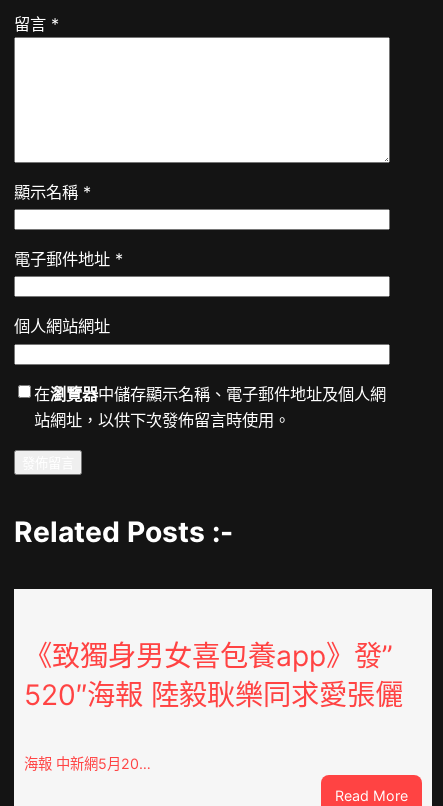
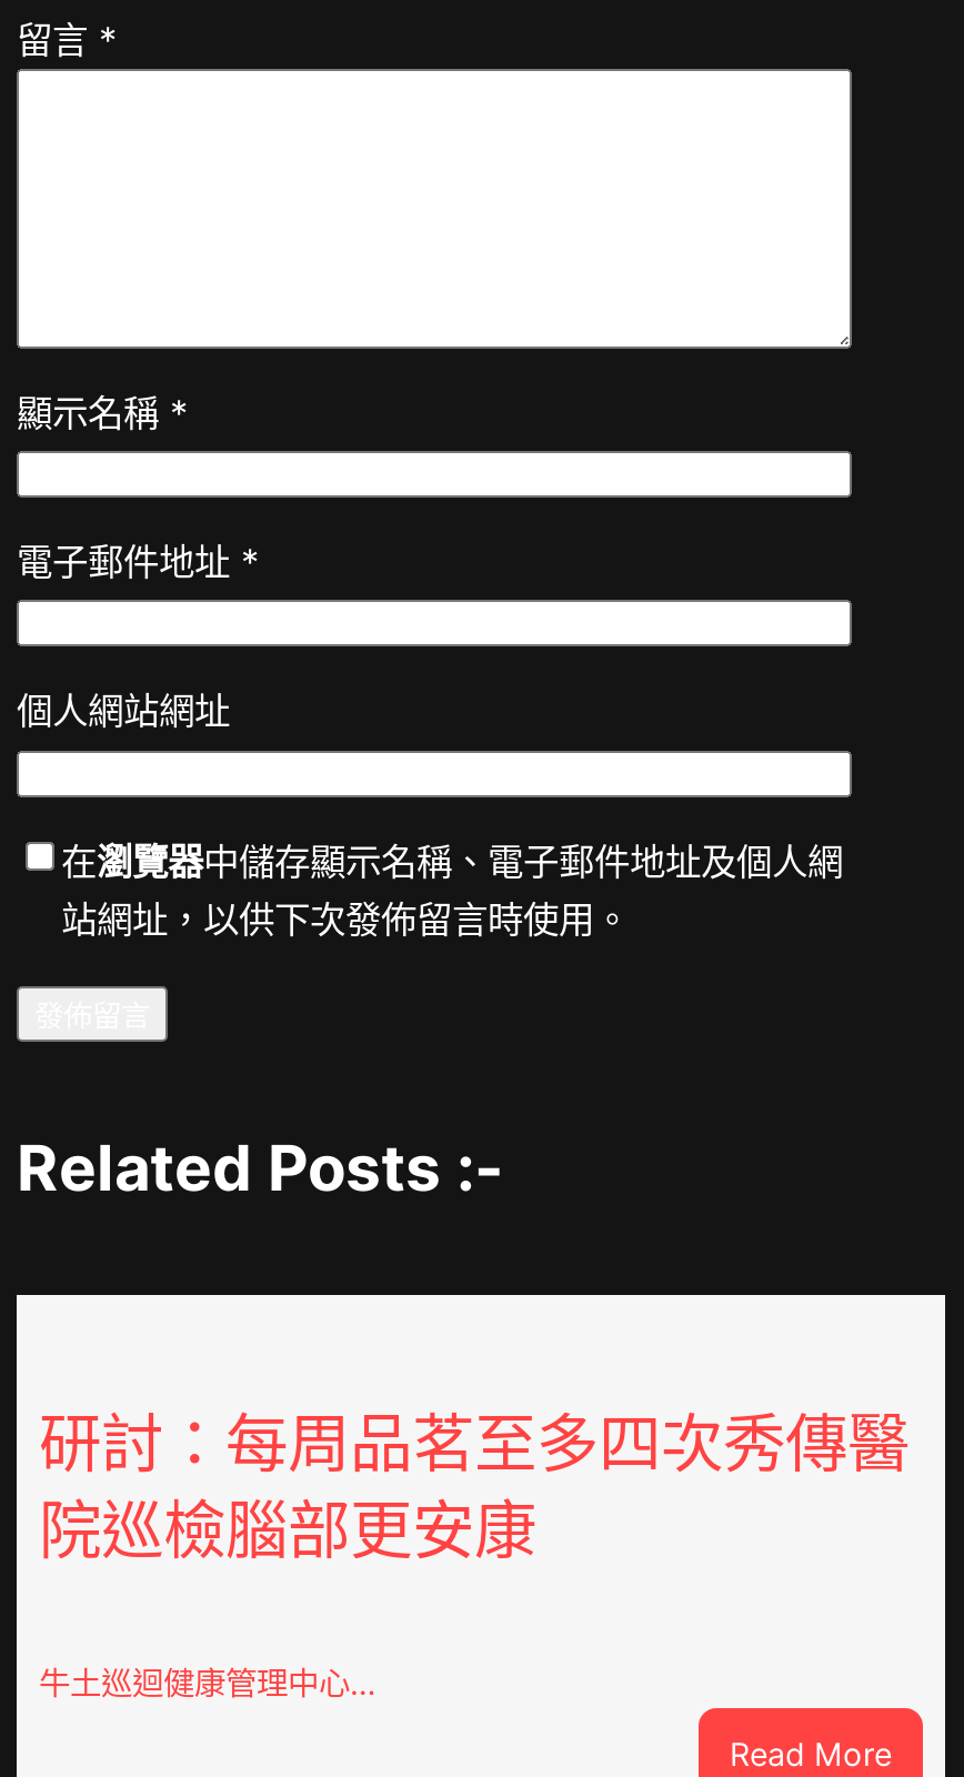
[24,639,403,712] 《致獨身男女喜包養app》發” | 520″海報 陸毅耿樂同求愛張儷 -> [39,1406,910,1568] 研討：每周品茗至多四次秀傳醫 | 院巡檢腦部更安康
[24,755,151,772] 海報 中新網5月20… -> [39,1663,376,1701] 牛土巡迴健康管理中心…

